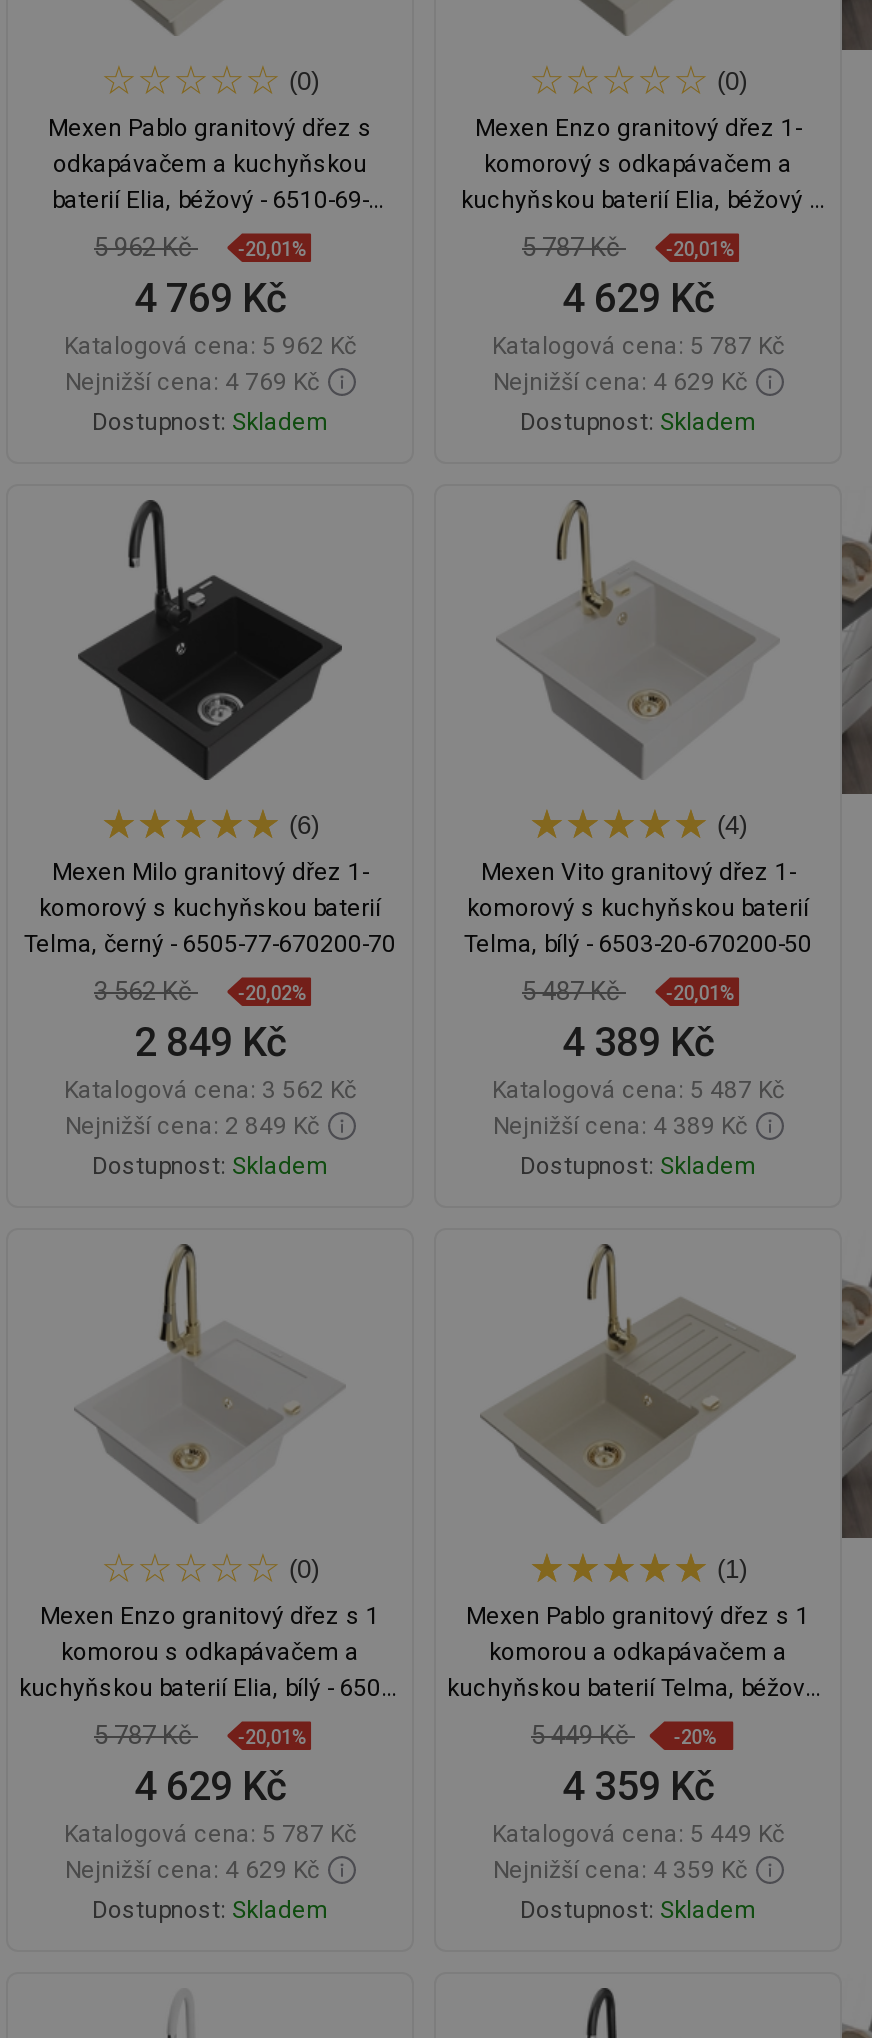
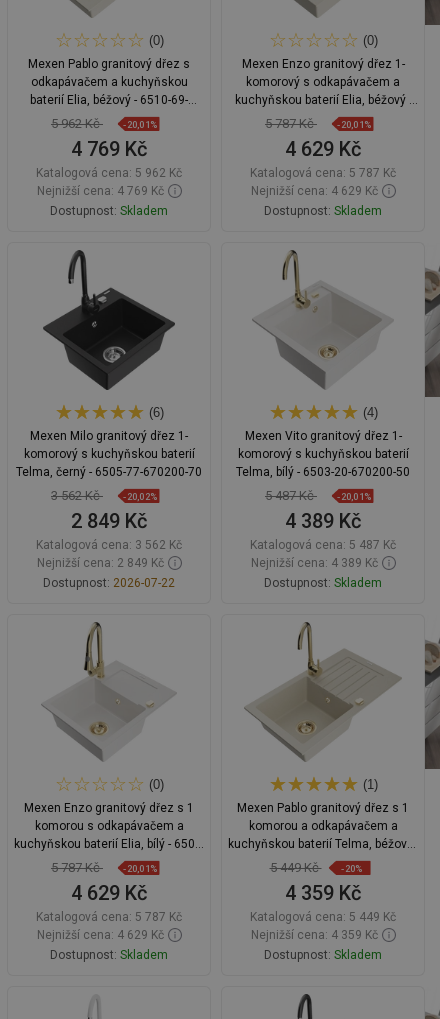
[92,1152,328,1180] Dostupnost: Skladem -> [43,576,175,590] Dostupnost: 2026-07-22

